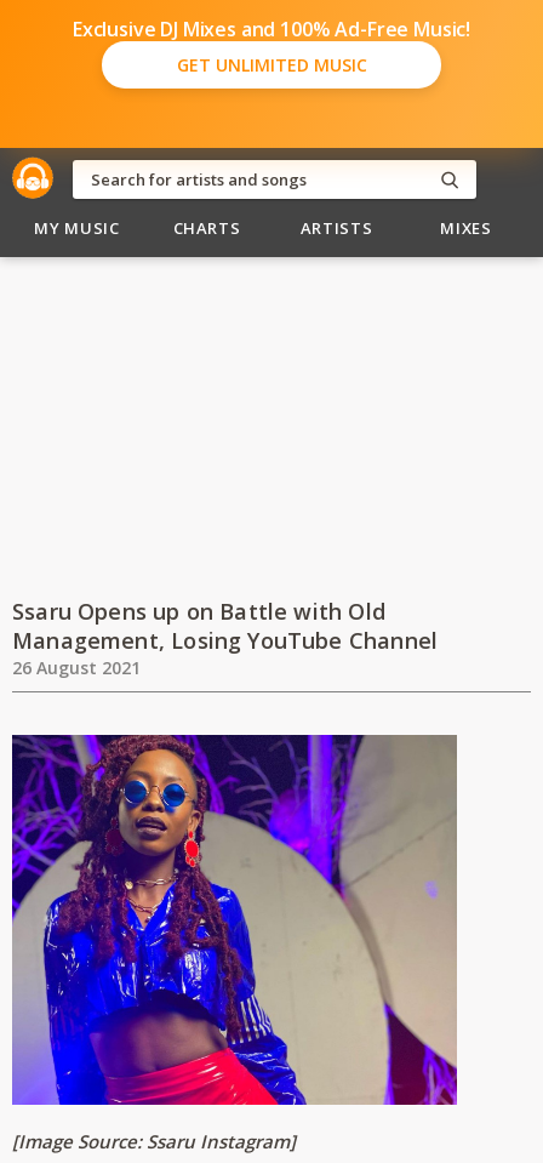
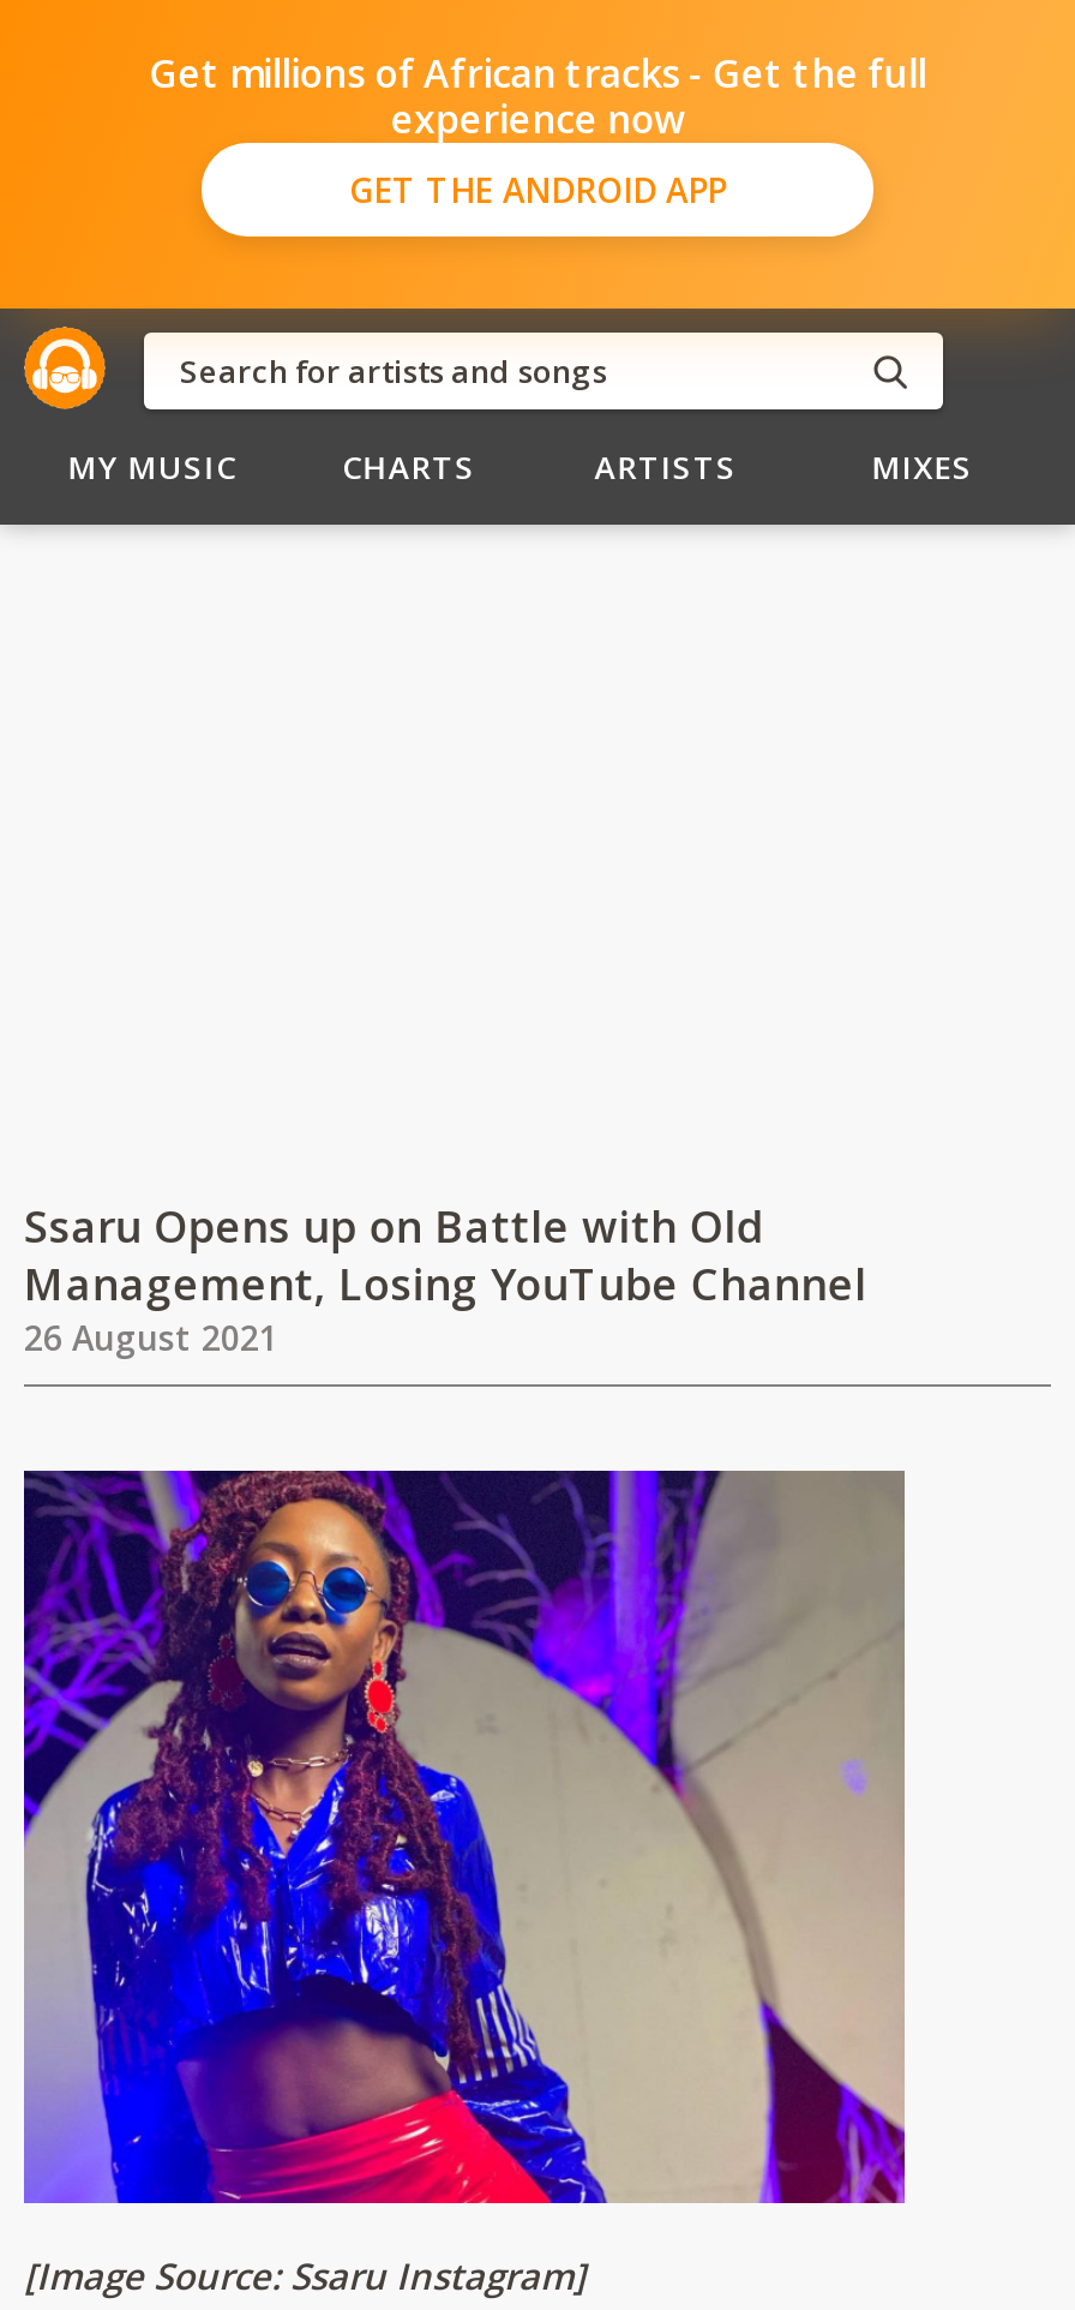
[73,16,470,76] Exclusive DJ Mixes and 100% Ad-Free Music! | GET UNLIMITED MUSIC -> [149,47,926,213] Get millions of African tracks - Get the full | experience now | GET THE ANDROID APP

